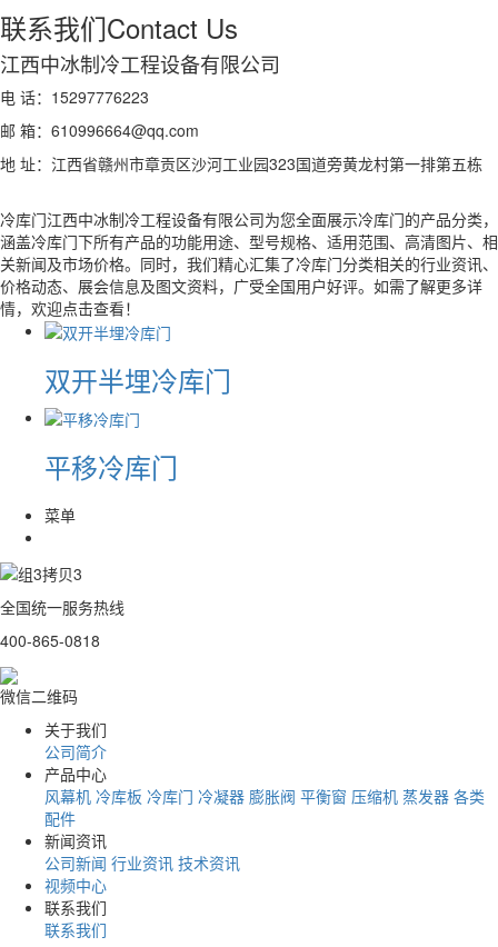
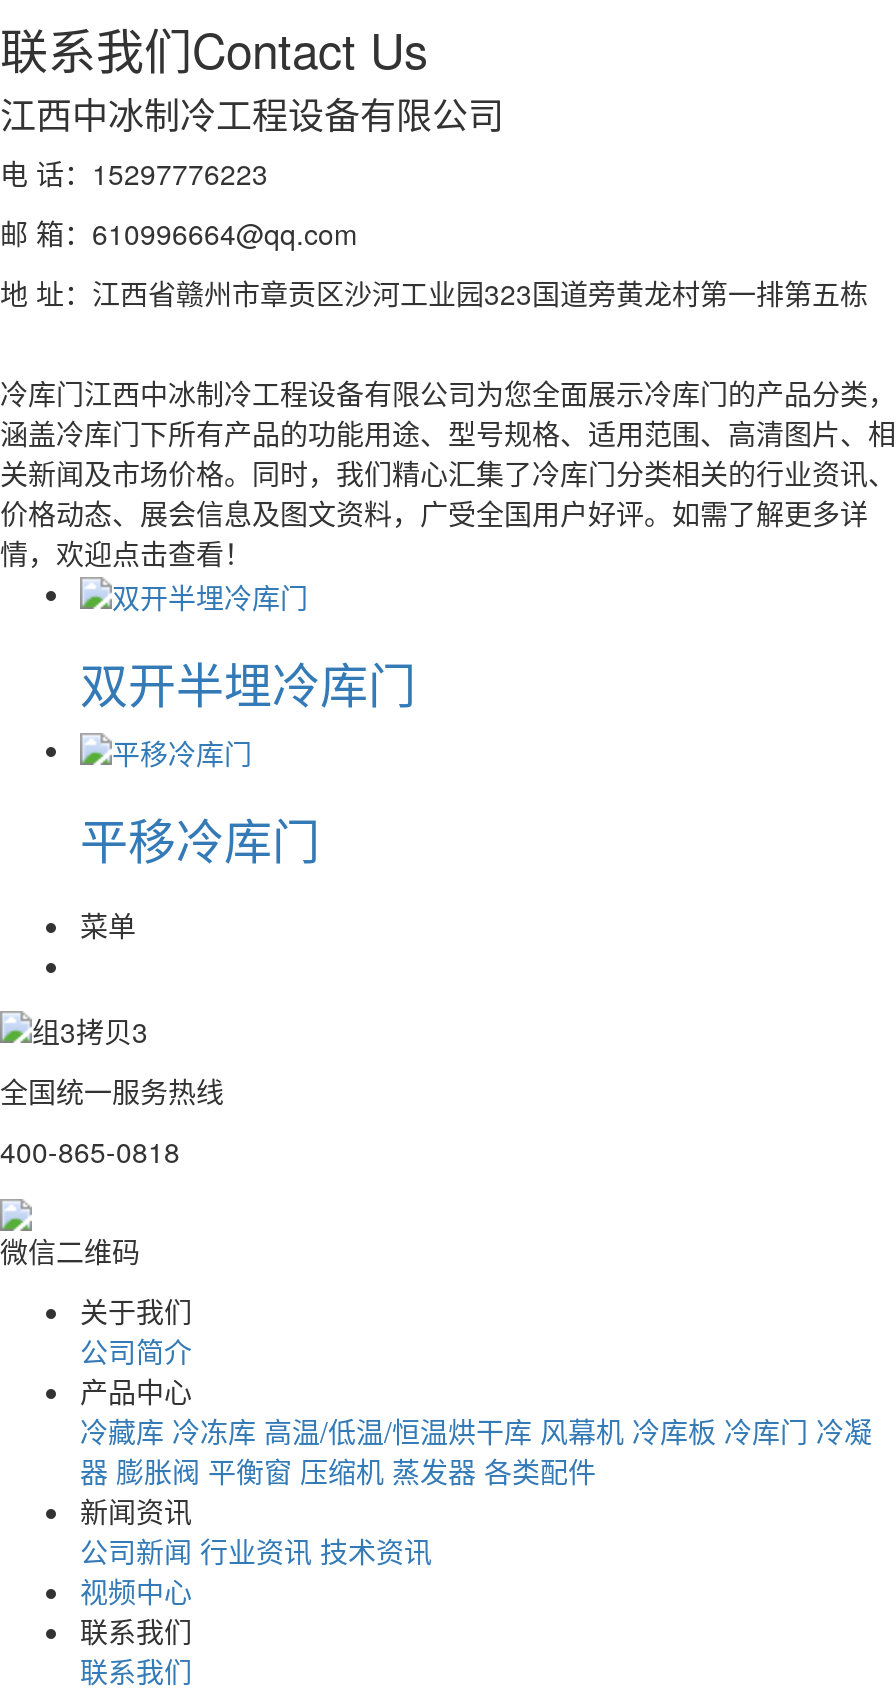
[44,785,485,829] 风幕机 冷库板 冷库门 冷凝器 膨胀阀 平衡窗 压缩机 蒸发器 各类 | 配件 -> [80,1411,872,1491] 冷藏库 冷冻库 高温/低温/恒温烘干库 风幕机 冷库板 冷库门 冷凝 | 器 膨胀阀 平衡窗 压缩机 蒸发器 各类配件

